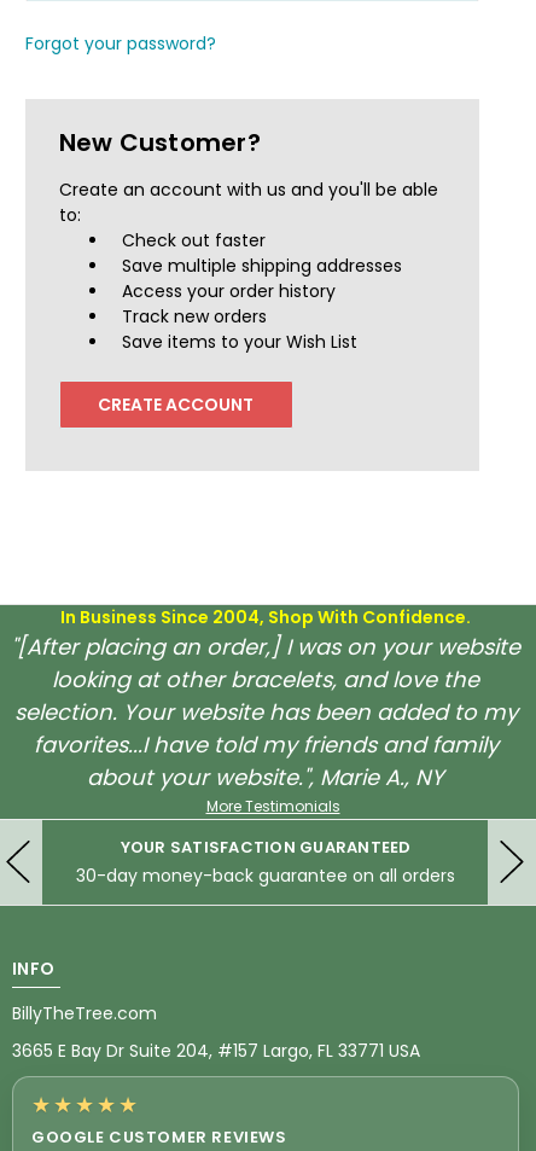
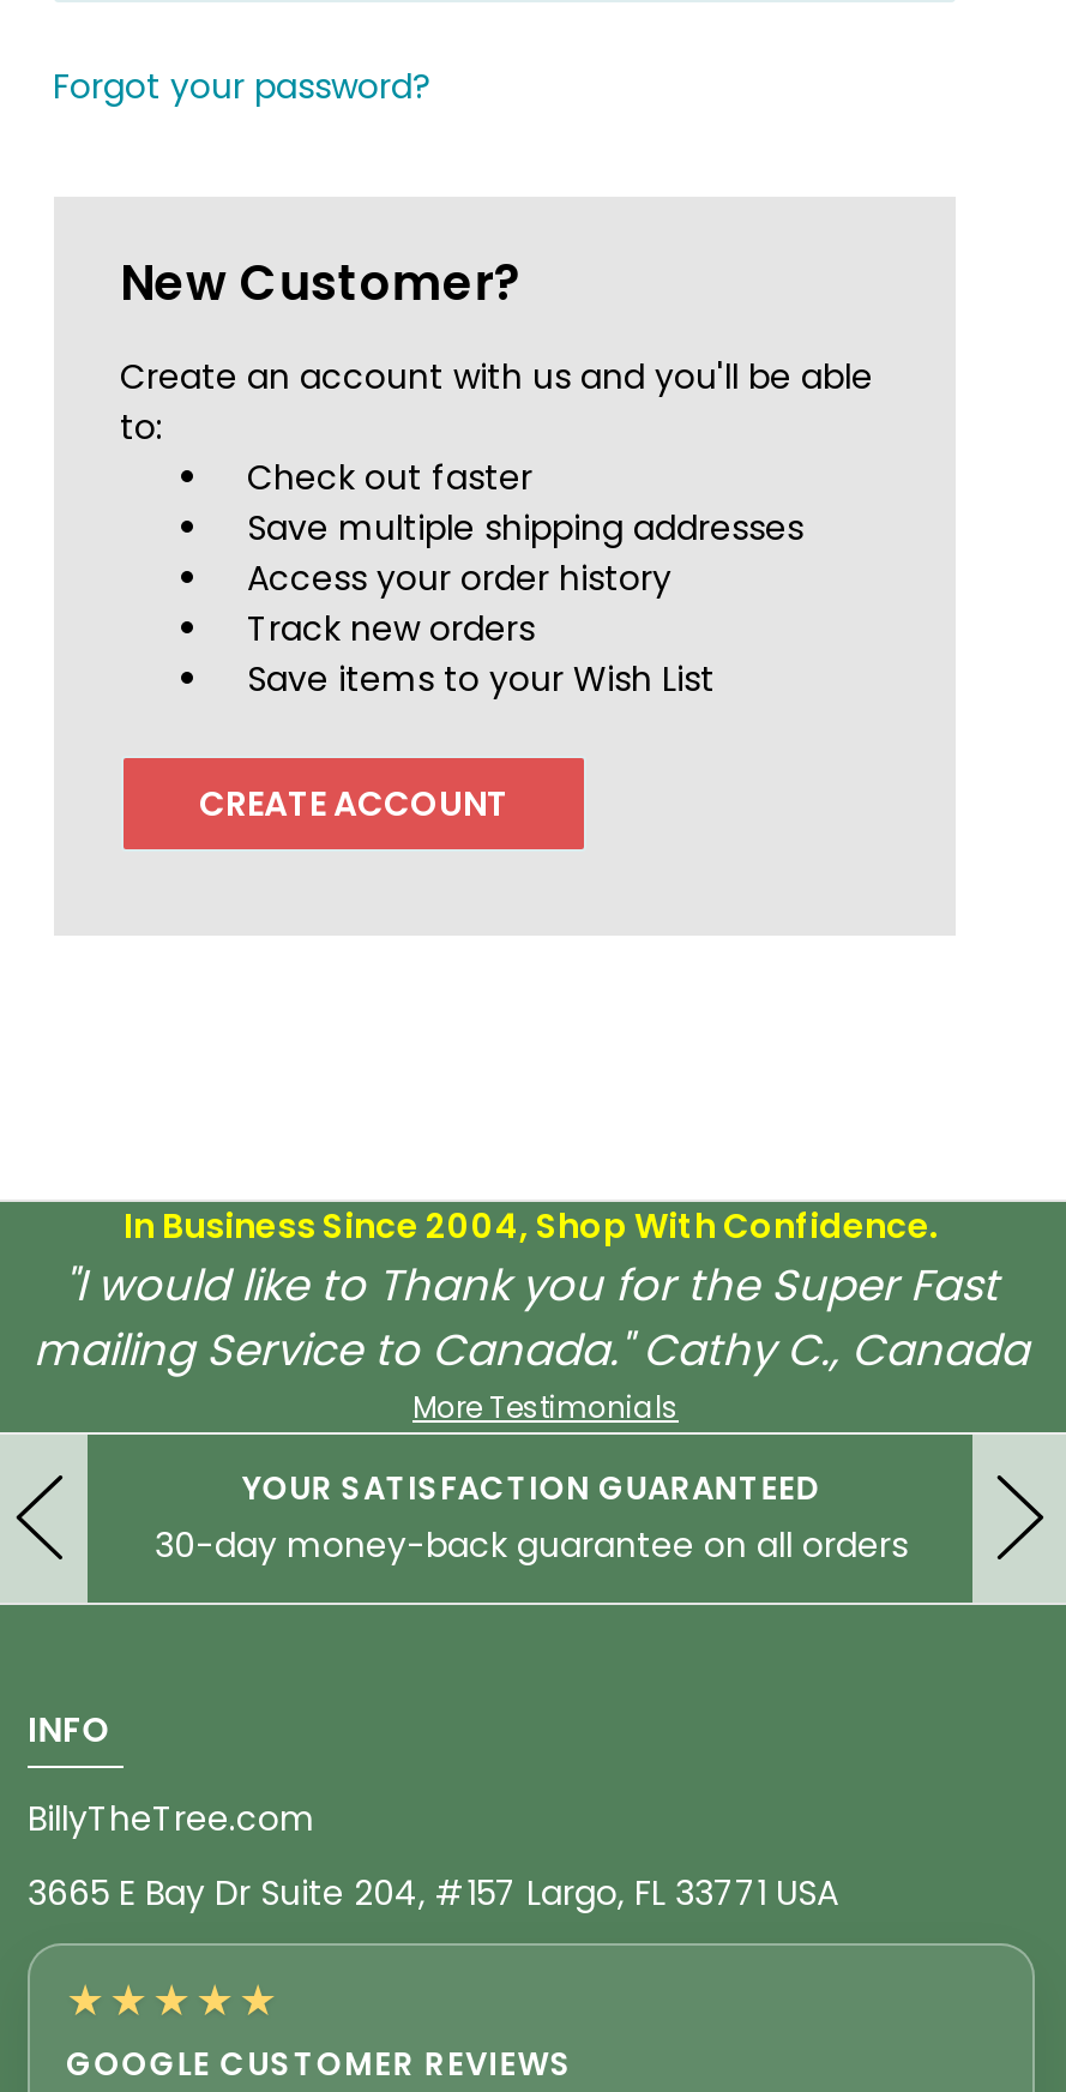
[11,632,520,792] "[After placing an order,] I was on your website | looking at other bracelets, and love the | selection. Your website has been added to my | favorites...I have told my friends and family | about your website.", Marie A., NY -> [34,1254,1029,1379] "I would like to Thank you for the Super Fast | mailing Service to Canada." Cathy C., Canada

